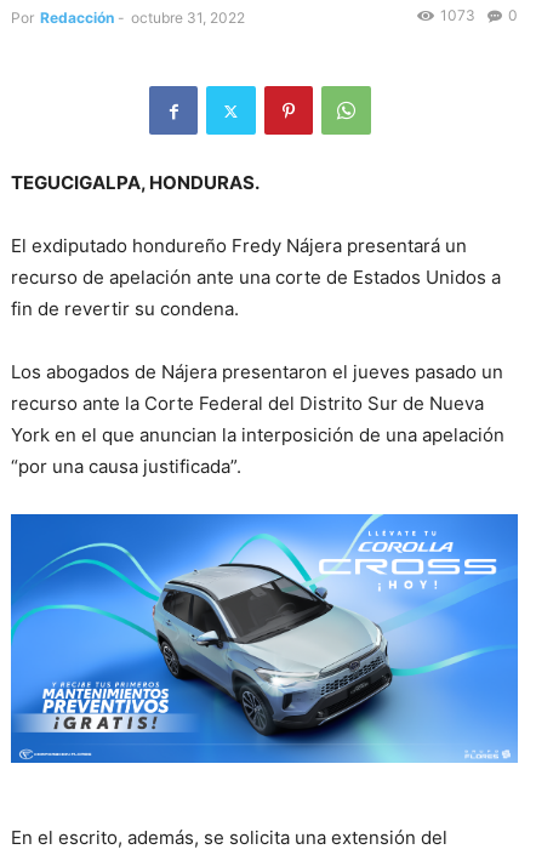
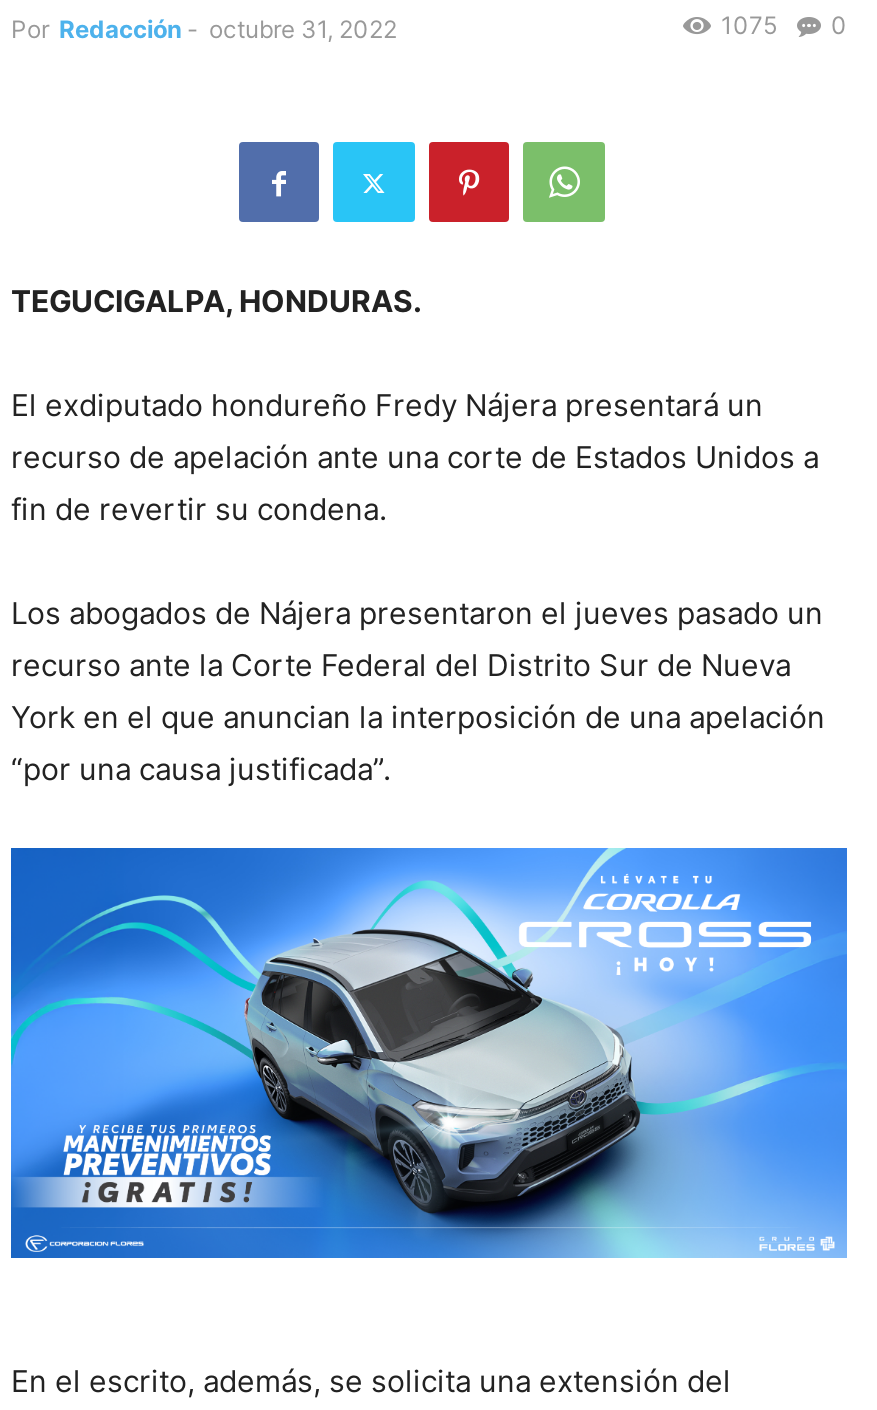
[440,6,518,24] 1073 0 -> [721,10,847,40] 1075 0

